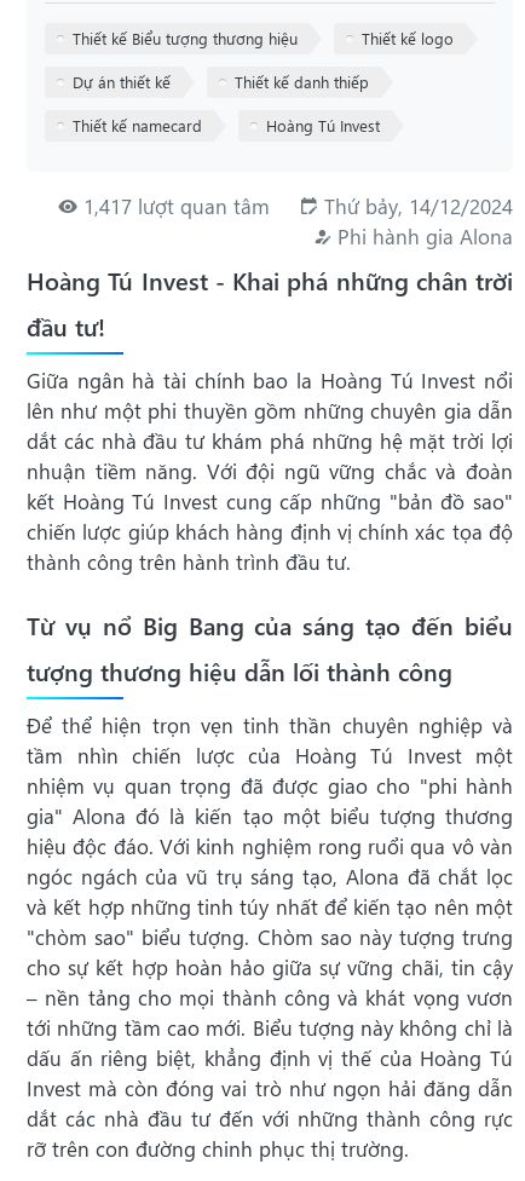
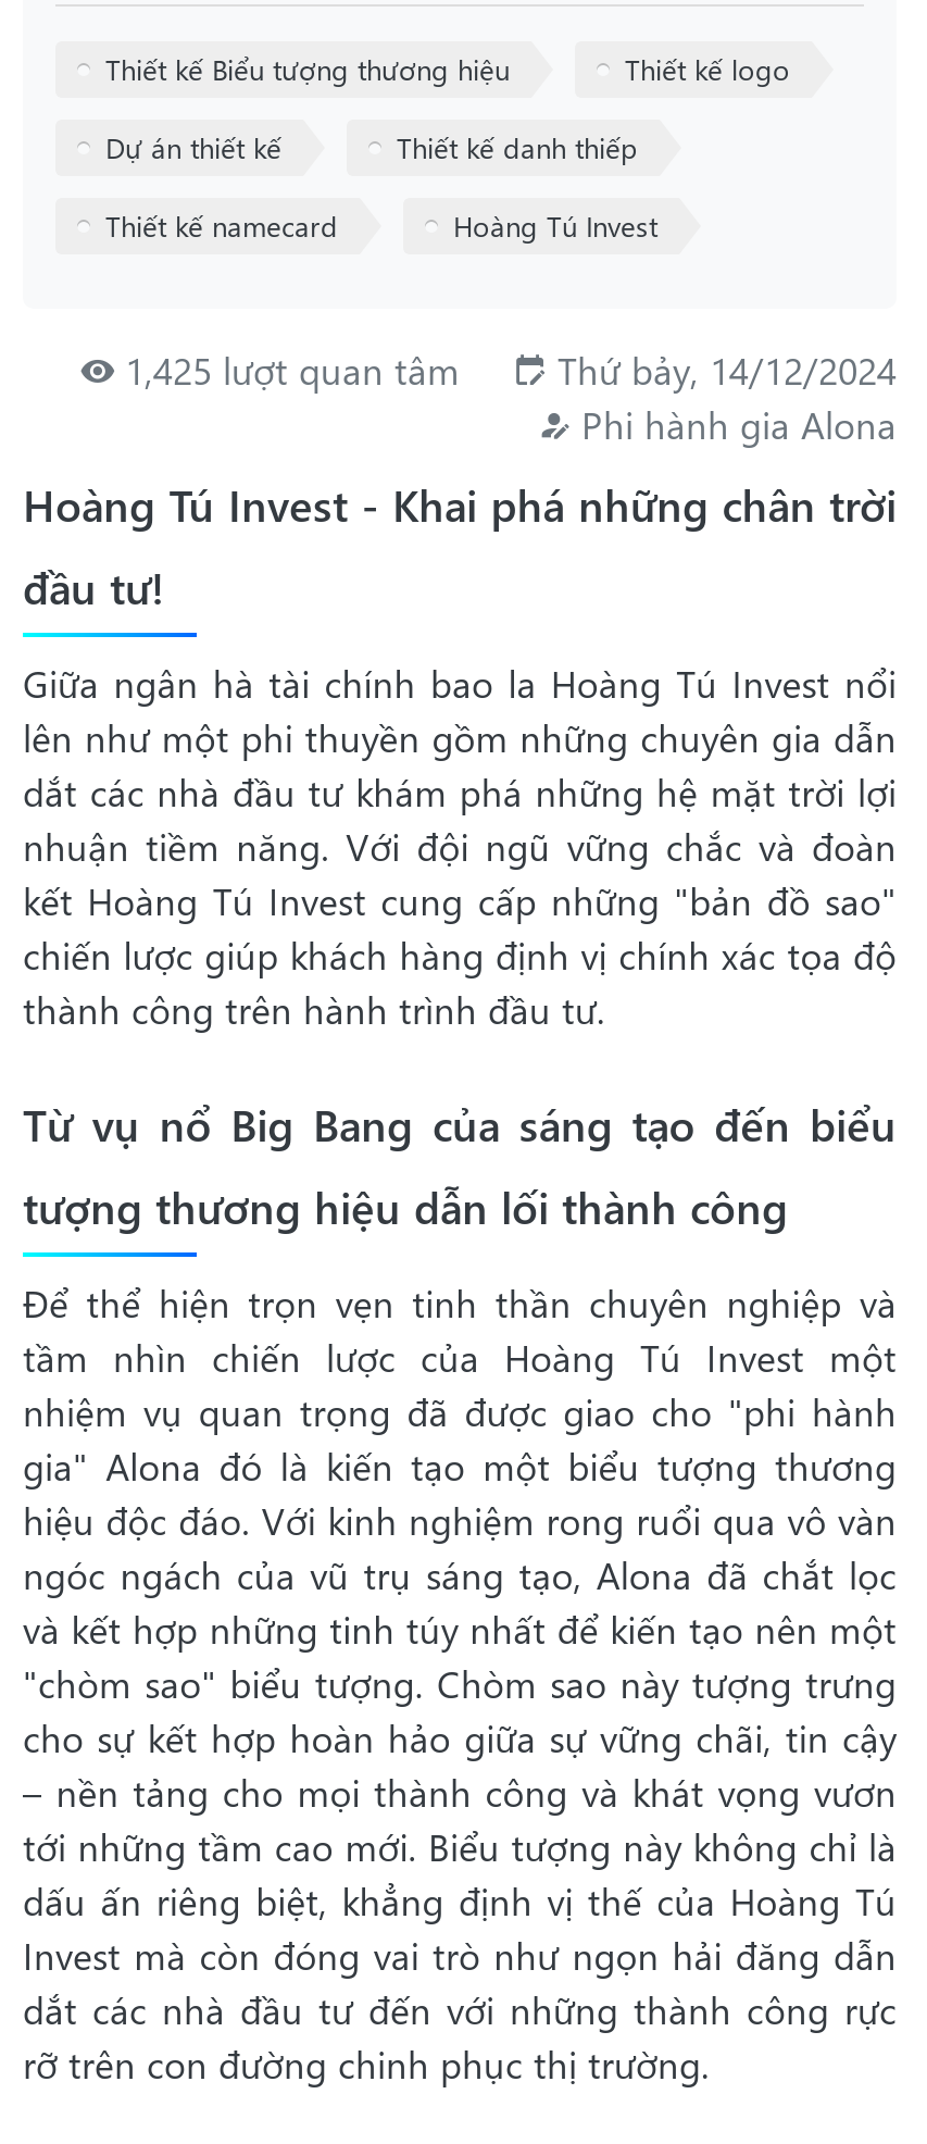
[83,192,513,220] 1,417 lượt quan tâm Thứ bảy, 14/12/2024 -> [125,346,897,396] 1,425 lượt quan tâm Thứ bảy, 14/12/2024

